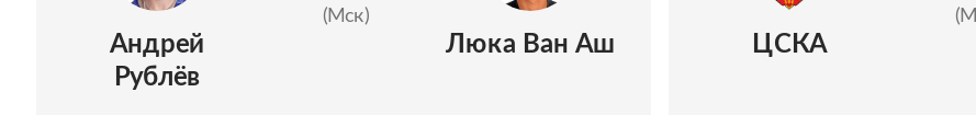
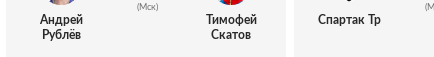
[446,31,615,57] Люка Ван Аш -> [205,14,256,41] Тимофей | Скатов
[752,31,827,57] ЦСКА -> [317,14,380,26] Спартак Тр

